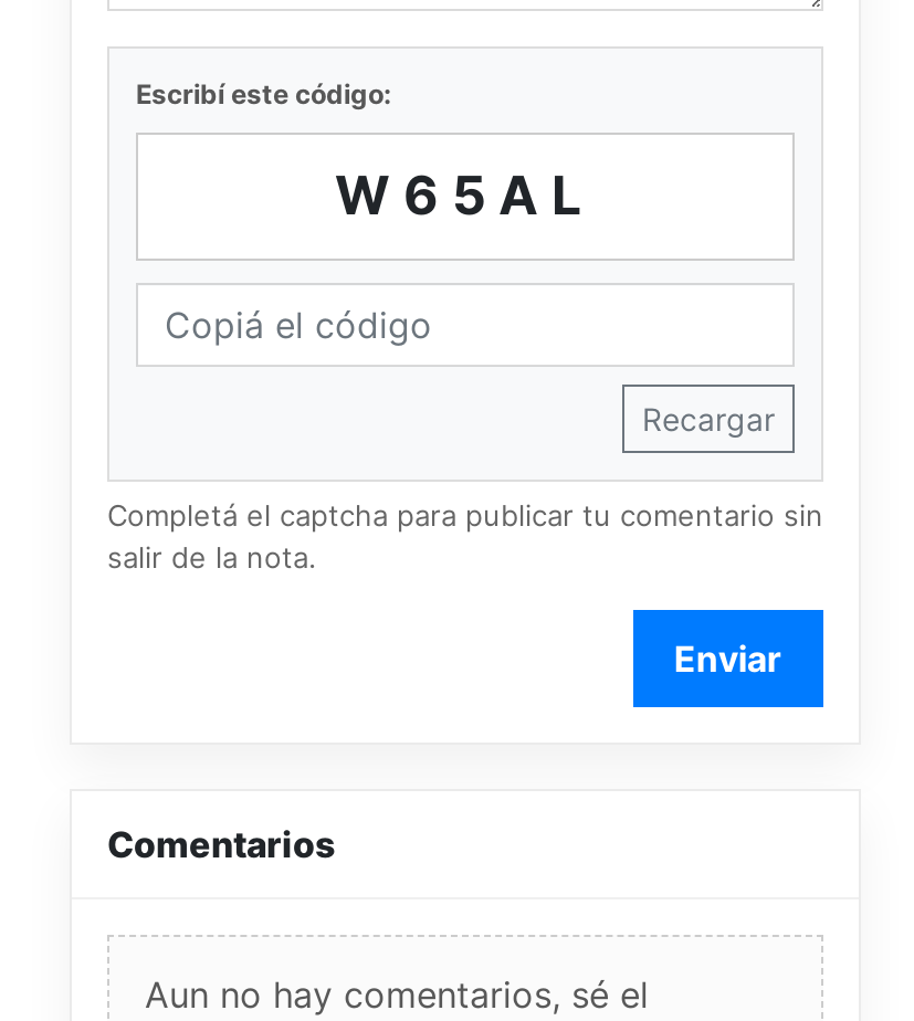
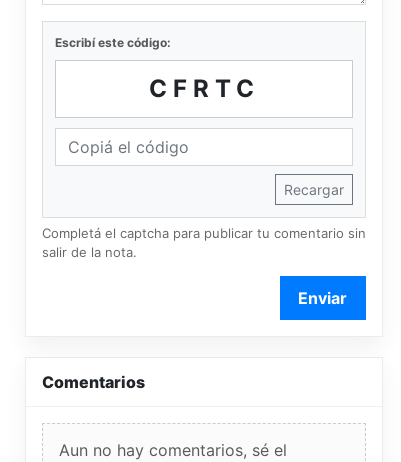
[335,164,596,229] W65AL -> [148,74,259,103] CFRTC

